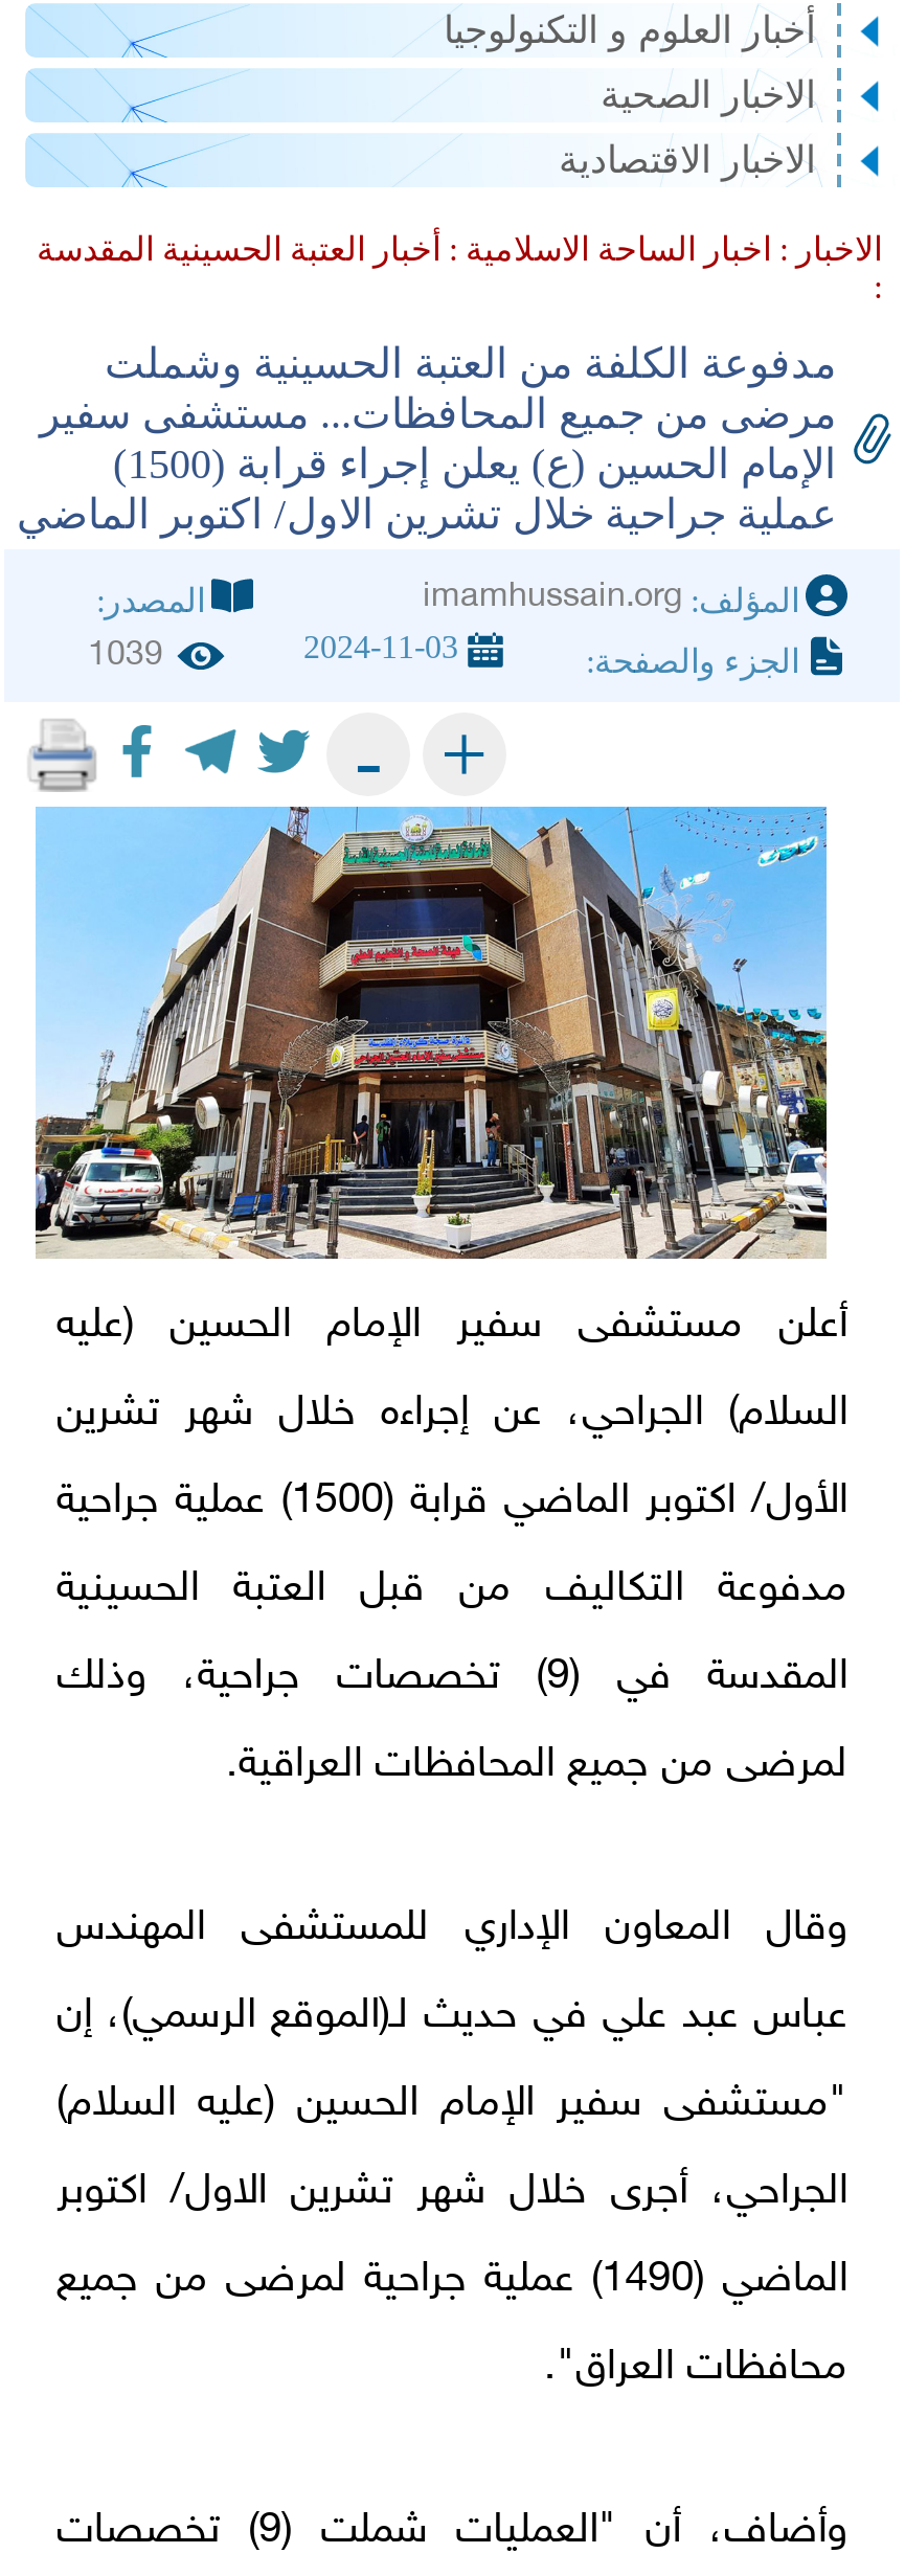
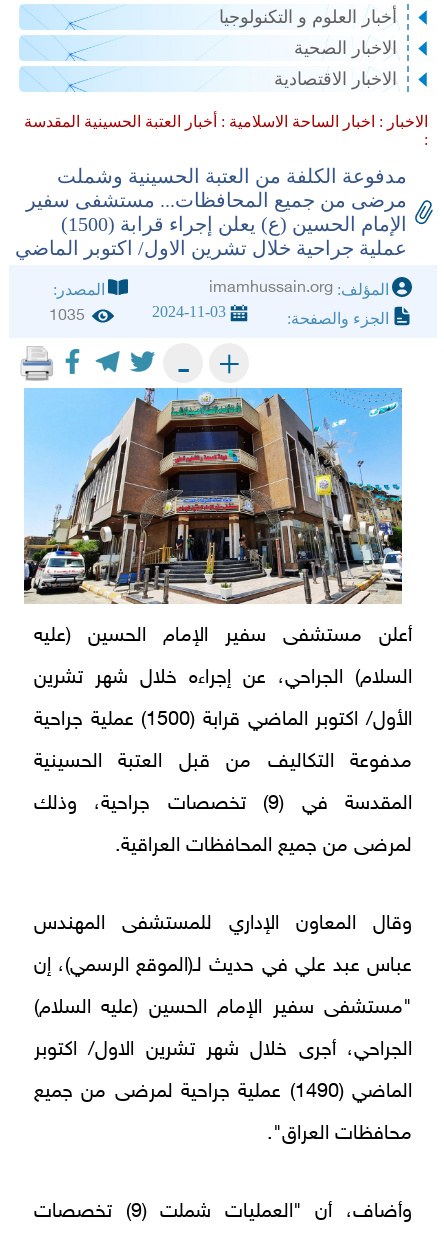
[88,637,163,677] 1039 -> [49,307,85,326] 1035

